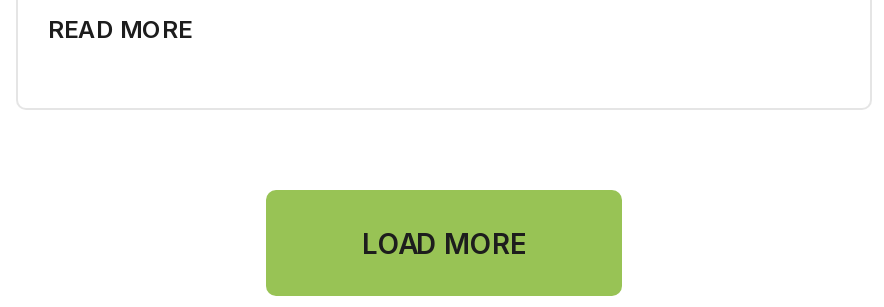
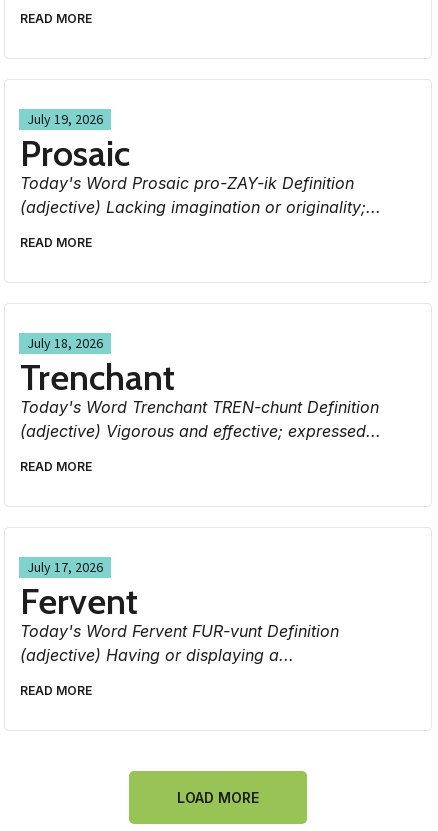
none -> [20,131,381,250] Prosaic | Today's Word Prosaic pro-ZAY-ik Definition | (adjective) Lacking imagination or originality;... | READ MORE
none -> [20,355,381,474] Trenchant | Today's Word Trenchant TREN-chunt Definition | (adjective) Vigorous and effective; expressed... | READ MORE
none -> [20,579,339,698] Fervent | Today's Word Fervent FUR-vunt Definition | (adjective) Having or displaying a... | READ MORE
none -> [27,110,103,128] July 19, 2026
none -> [27,334,103,352] July 18, 2026
none -> [27,558,103,576] July 17, 2026

